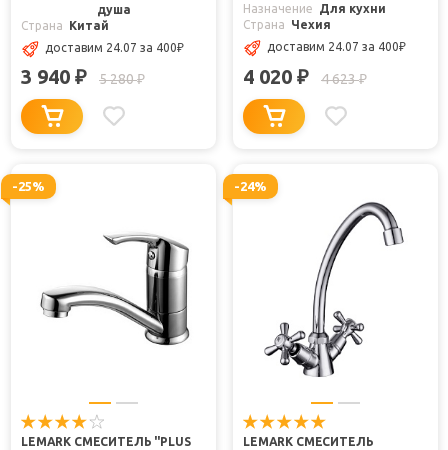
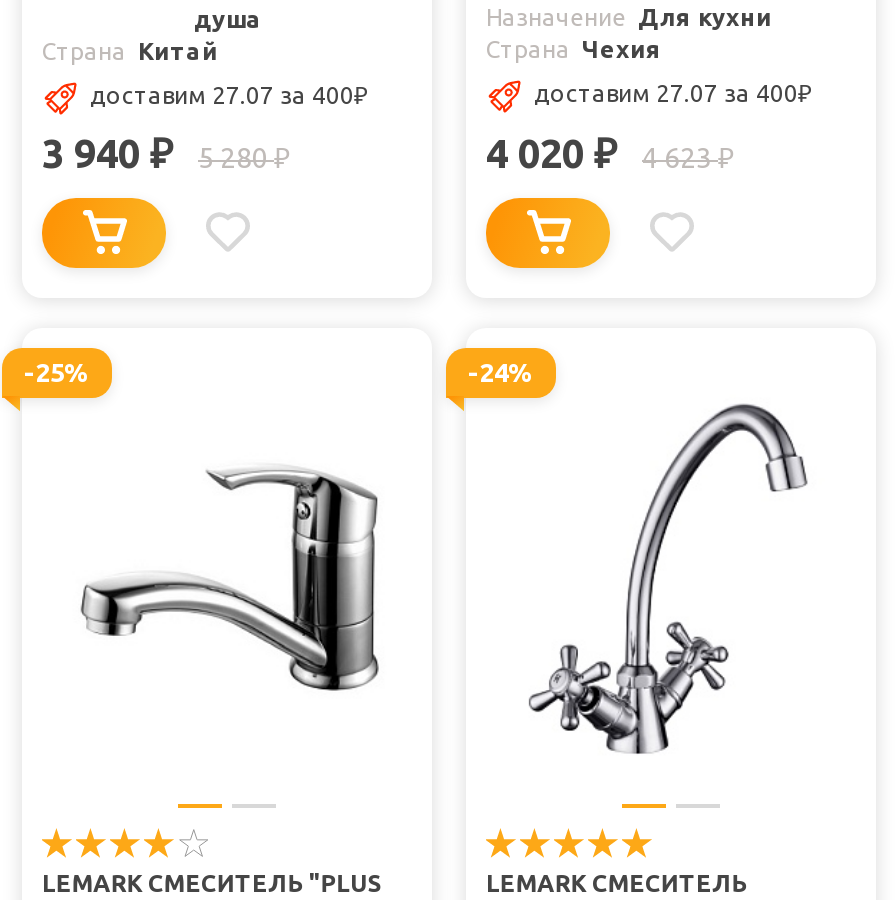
[45,40,184,54] доставим 24.07 за 400₽ -> [90,81,368,109] доставим 27.07 за 400₽
[267,39,406,53] доставим 24.07 за 400₽ -> [534,79,812,107] доставим 27.07 за 400₽

